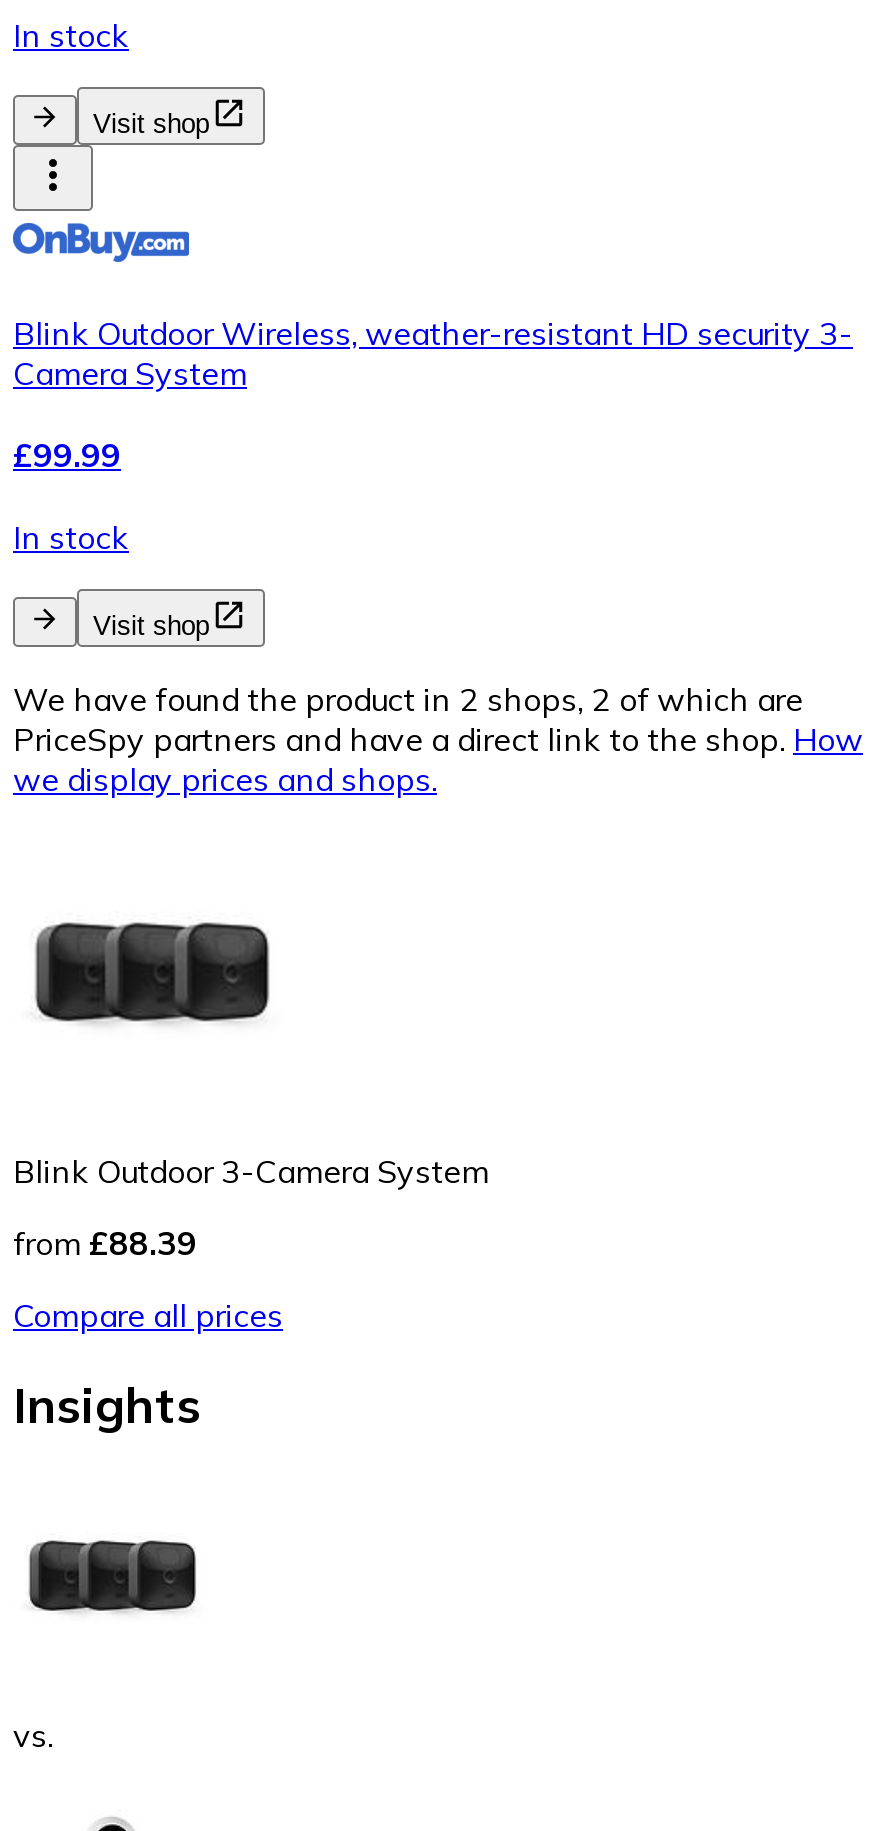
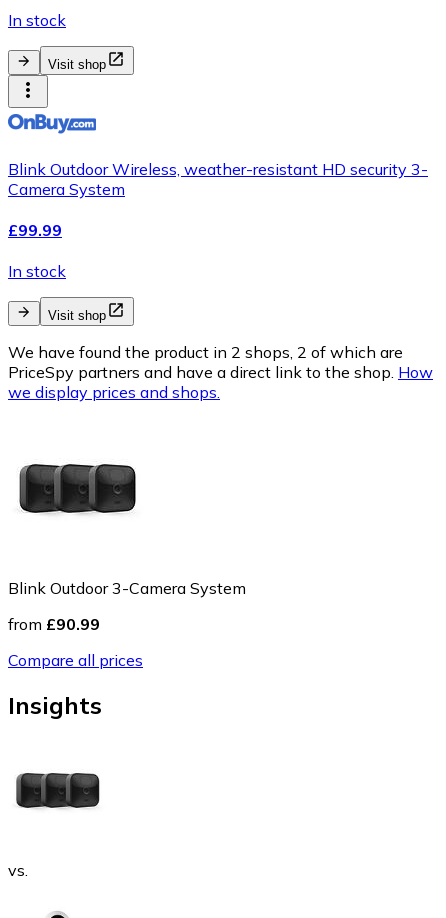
[13,1224,197,1264] from £88.39 -> [8,614,100,634] from £90.99

